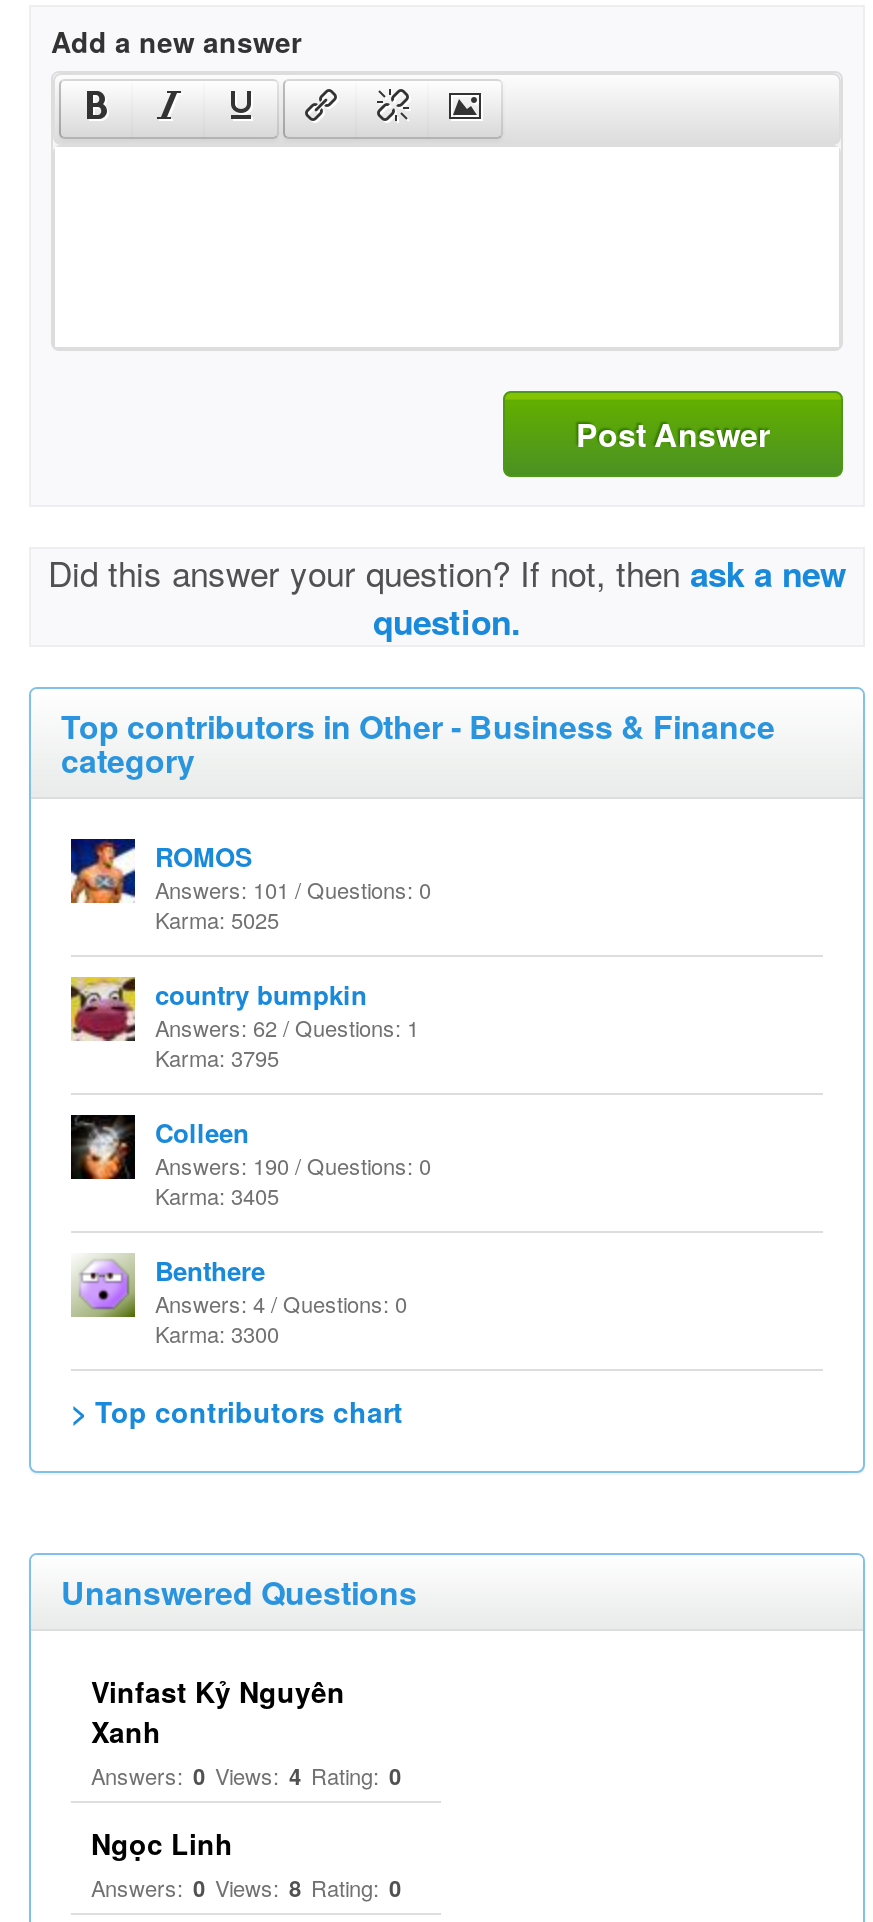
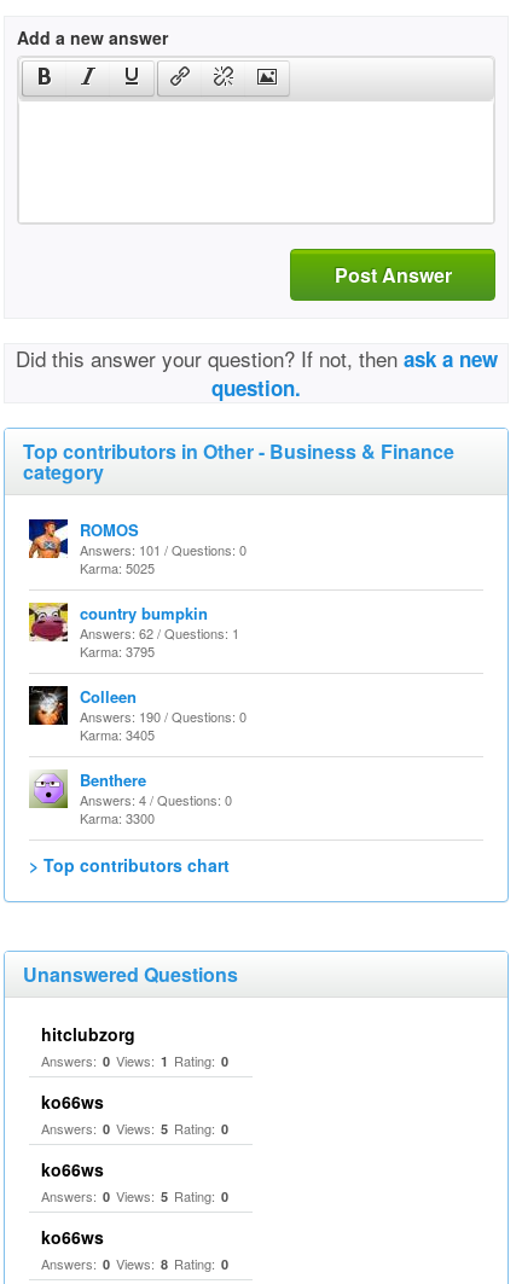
[91,1671,401,1863] Vinfast Kỷ Nguyên | Xanh | Answers: 0 Views: 4 Rating: 0 | Ngọc Linh -> [41,1022,228,1249] hitclubzorg | Answers: 0 Views: 1 Rating: 0 | ko66ws | Answers: 0 Views: 5 Rating: 0 | ko66ws | Answers: 0 Views: 5 Rating: 0 | ko66ws

